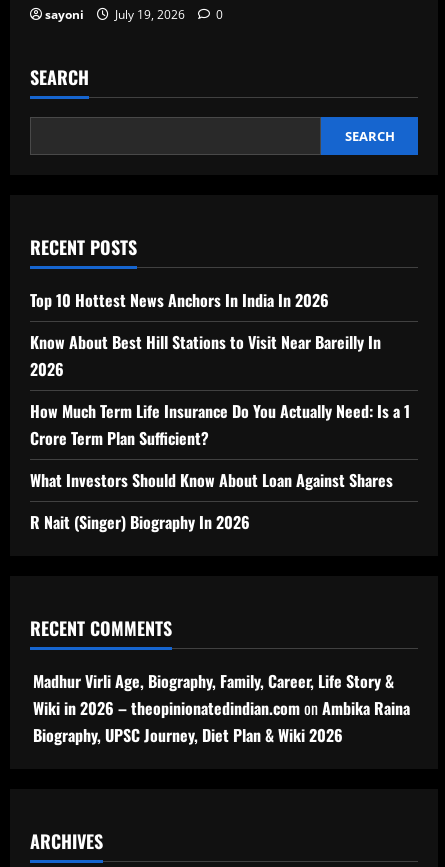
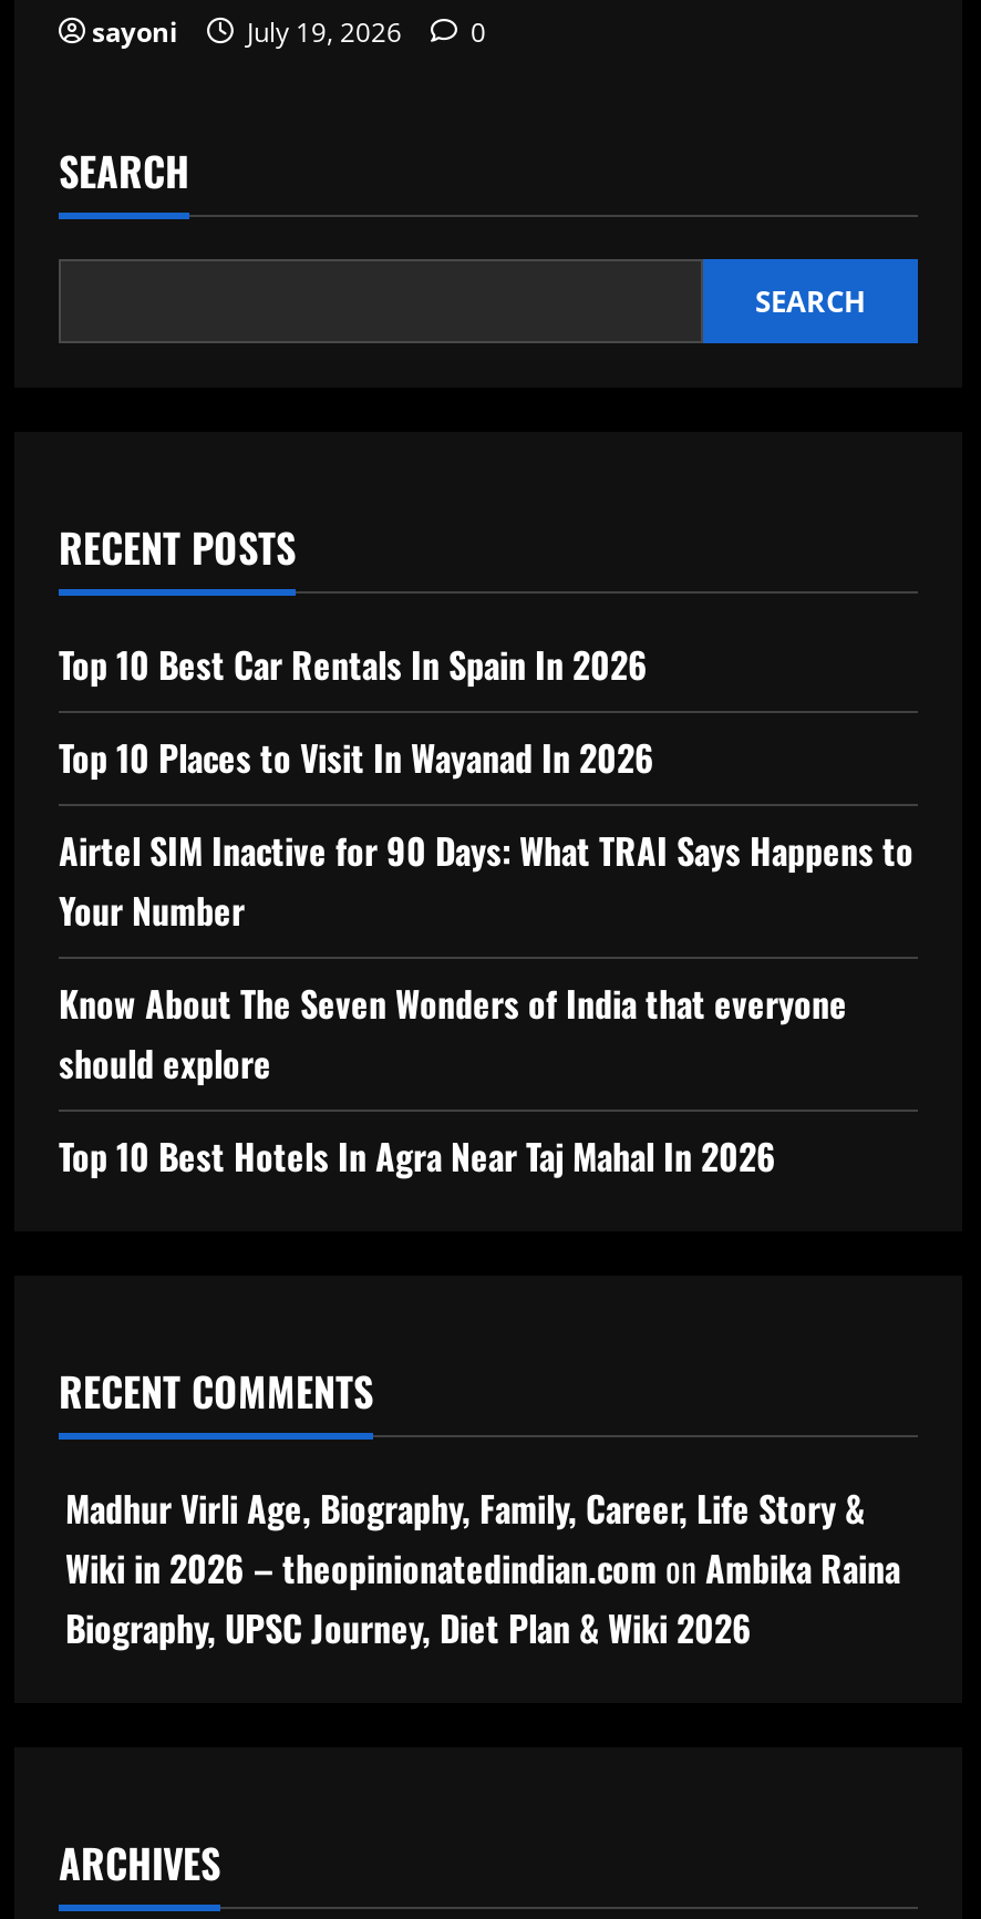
[30,288,329,312] Top 10 Hottest News Anchors In India In 2026 -> [59,637,648,690] Top 10 Best Car Rentals In Spain In 2026
[30,330,381,381] Know About Best Hill Stations to Visit Near Bareilly In | 2026 -> [59,730,654,783] Top 10 Places to Visit In Wayanad In 2026
[30,399,410,450] How Much Term Life Insurance Do You Actually Need: Is a 1 | Crore Term Plan Sufficient? -> [59,823,913,936] Airtel SIM Inactive for 90 Days: What TRAI Says Happens to | Your Number
[30,468,393,492] What Investors Should Know About Loan Against Shares -> [59,976,847,1089] Know About The Seven Wonders of India that everyone | should explore
[30,510,250,534] R Nait (Singer) Biography In 2026 -> [59,1129,776,1182] Top 10 Best Hotels In Agra Near Taj Mahal In 2026

